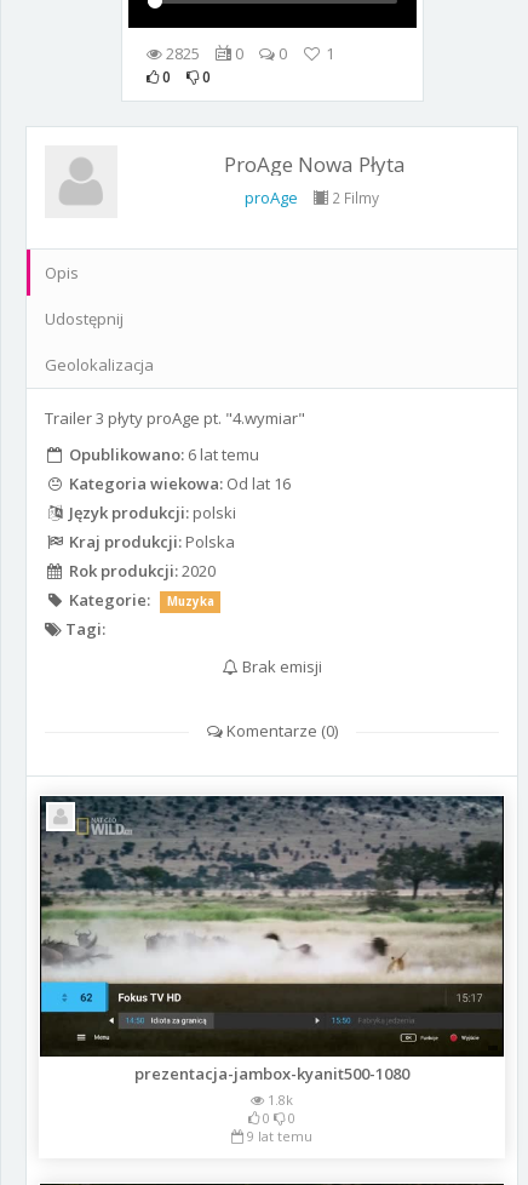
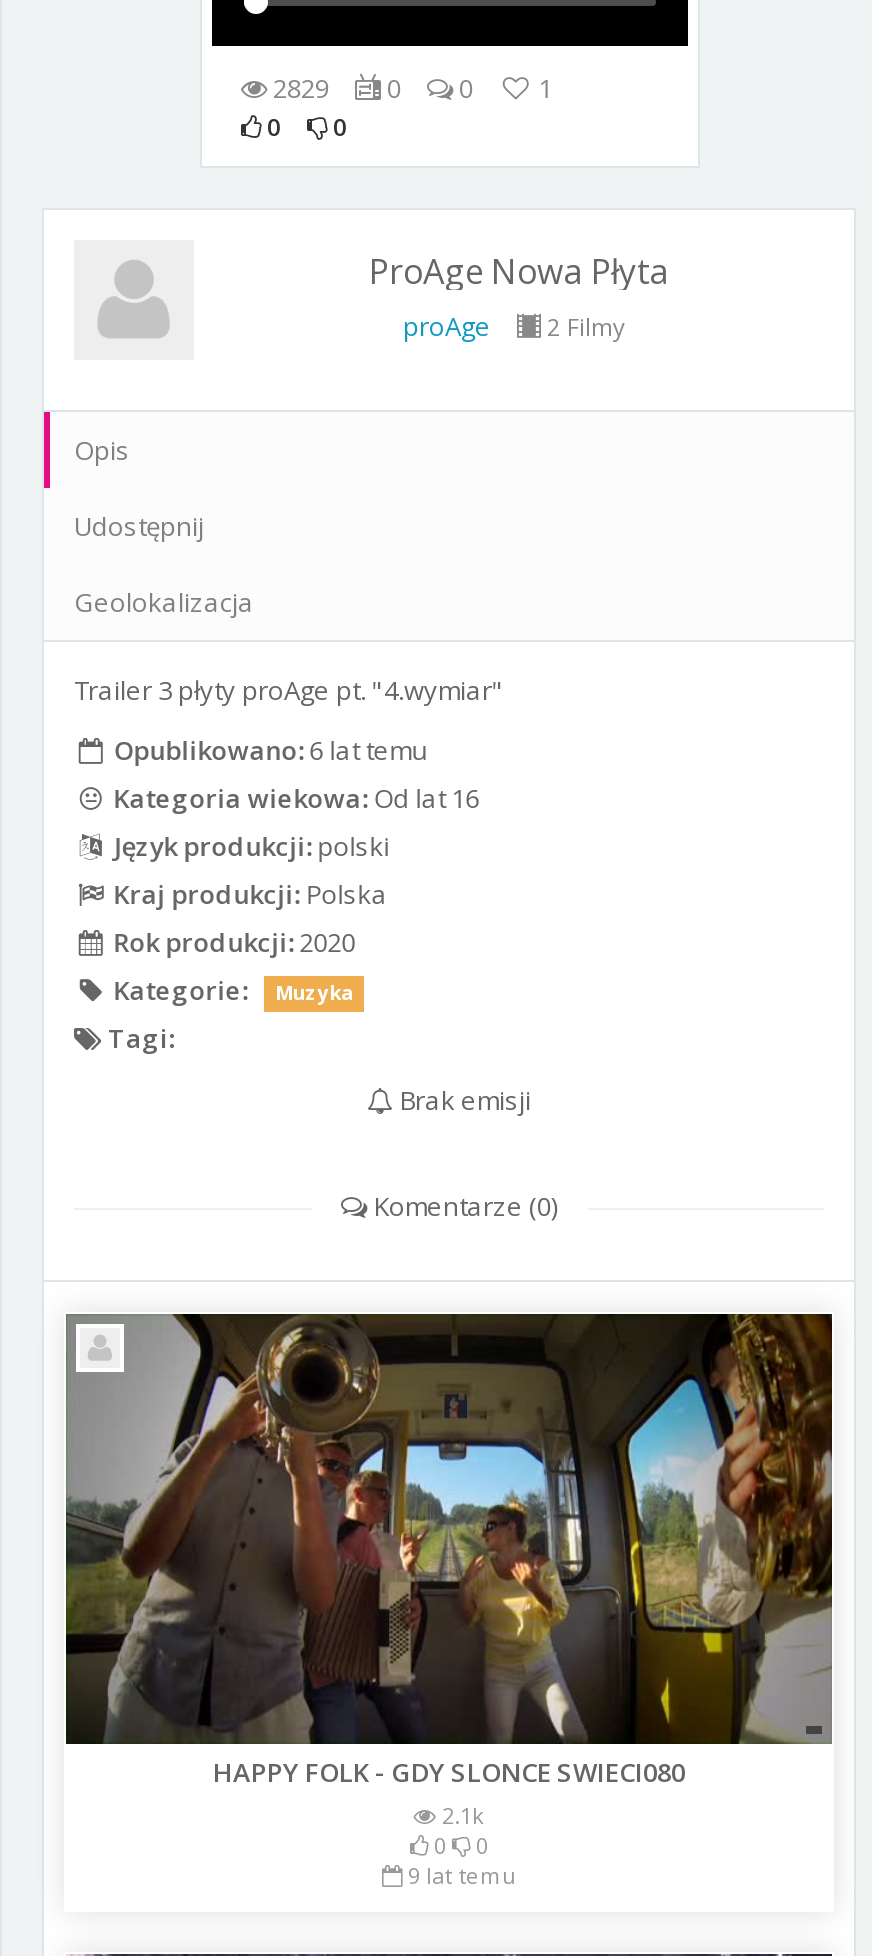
[162,43,199,65] 2825 -> [267,71,329,107] 2829
[40,795,504,1109] [image] | prezentacja-jambox-kyanit500-1080 | 1.8k -> [66,1312,832,1830] [image] | HAPPY FOLK - GDY SLONCE SWIECI080 | 2.1k

